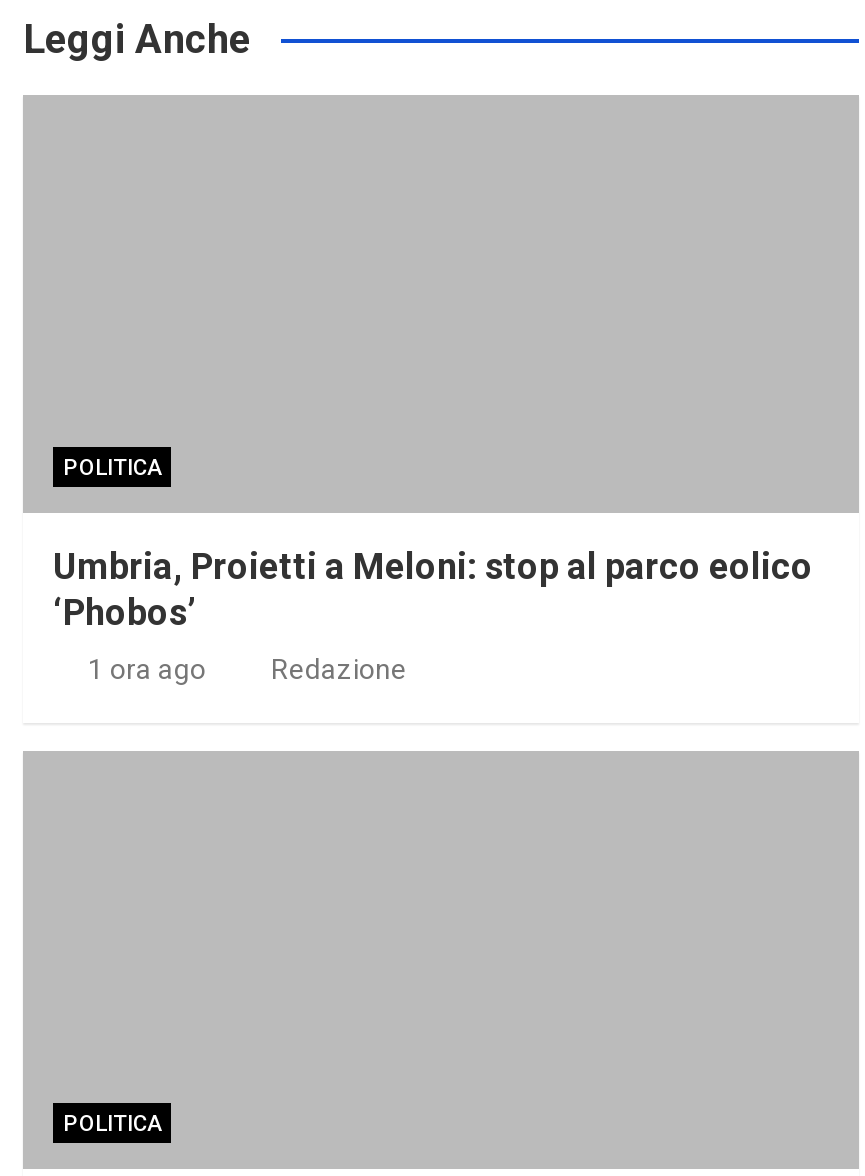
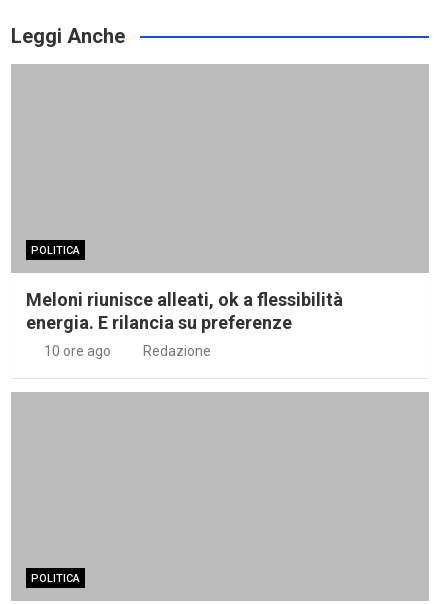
[53,545,813,633] Umbria, Proietti a Meloni: stop al parco eolico | ‘Phobos’ -> [26,289,343,333] Meloni riunisce alleati, ok a flessibilità | energia. E rilancia su preferenze
[88,653,206,685] 1 ora ago -> [43,343,110,359] 10 ore ago

